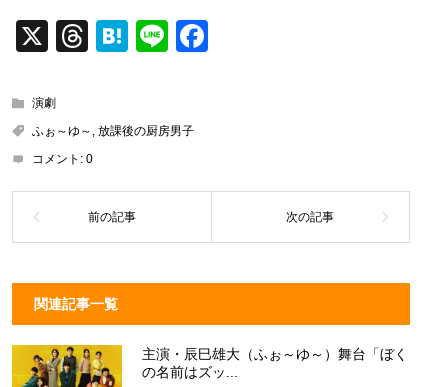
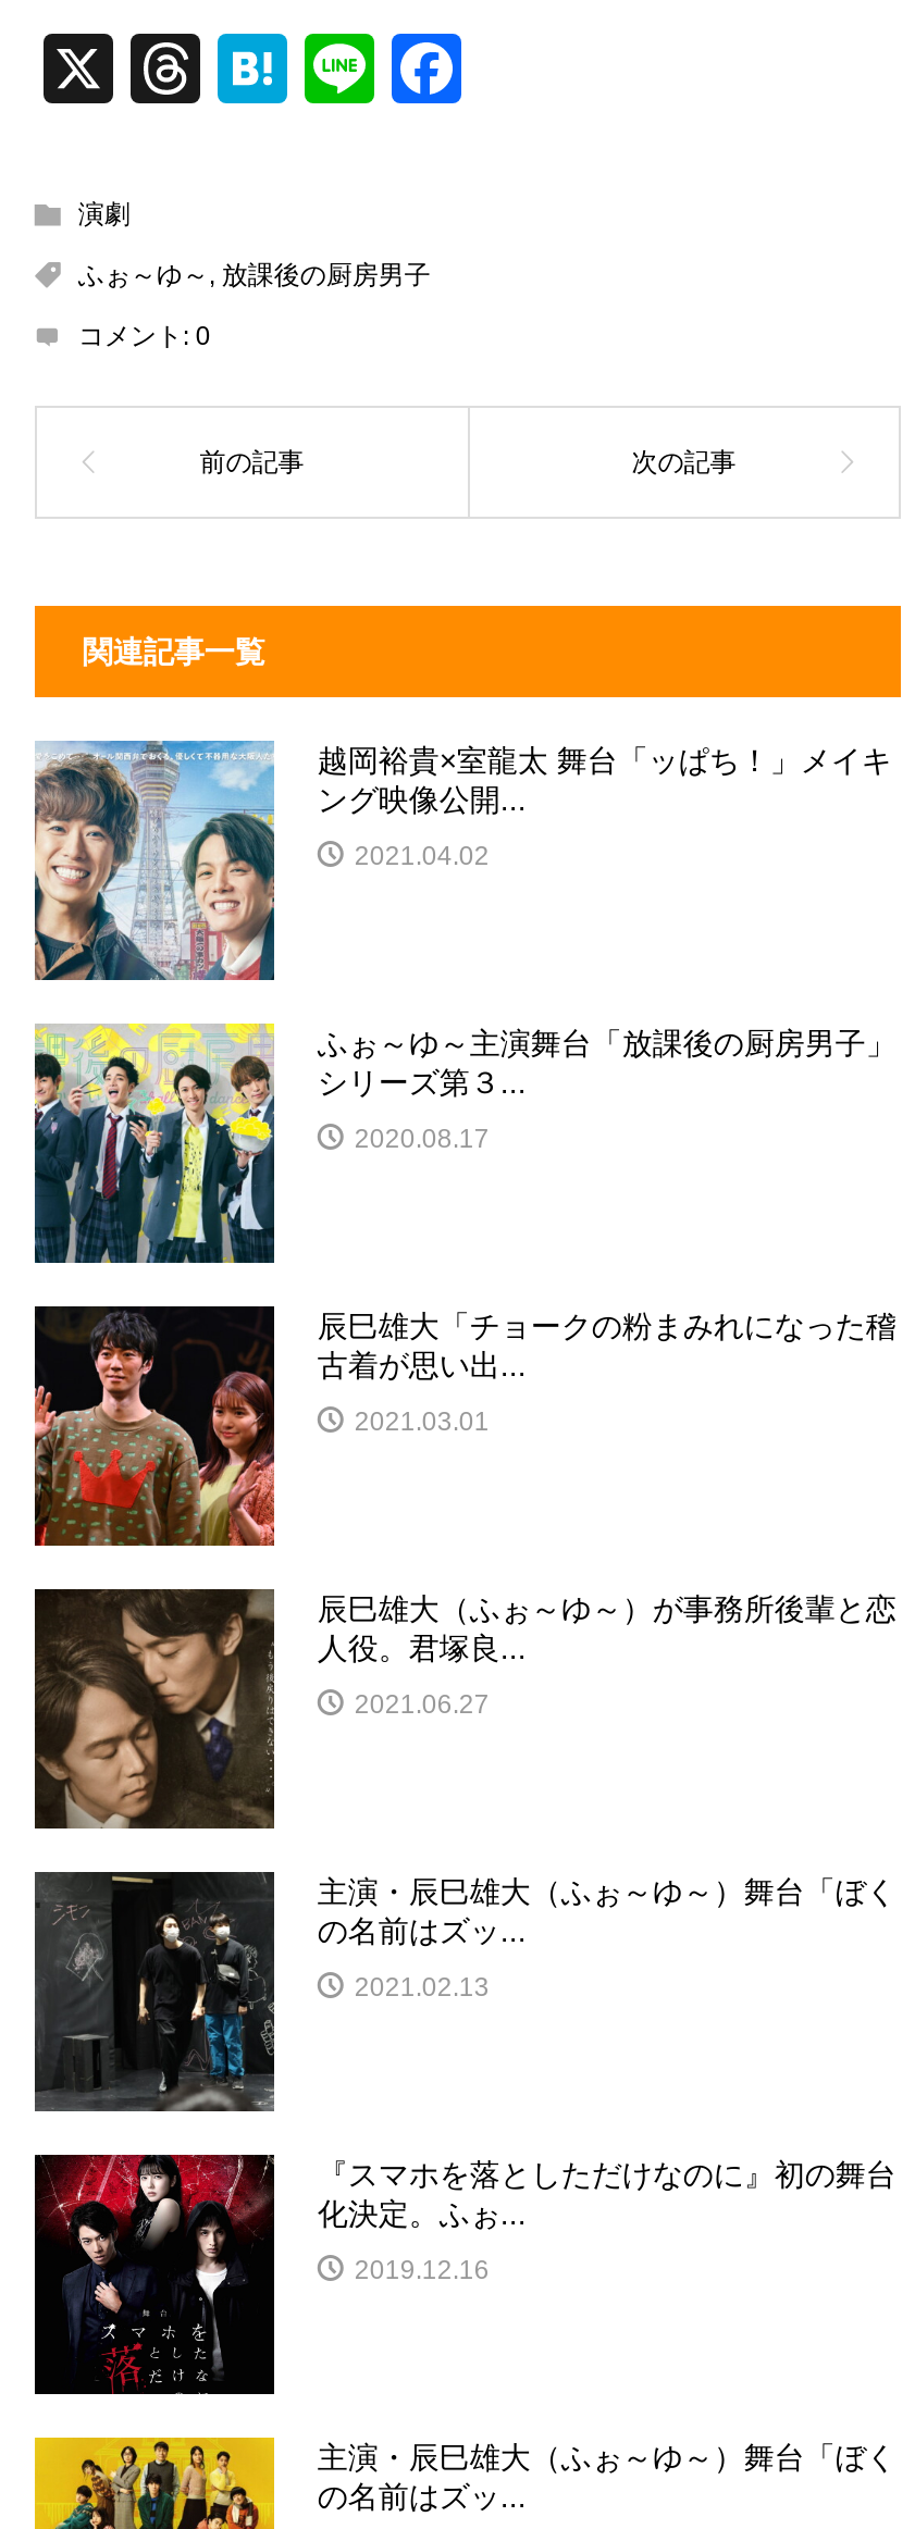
none -> [33,739,892,982] [image] | 越岡裕貴×室龍太 舞台「ッぱち！」メイキ | ング映像公開... | 2021.04.02
none -> [33,1021,896,1265] [image] | ふぉ～ゆ～主演舞台「放課後の厨房男子」 | シリーズ第３... | 2020.08.17
none -> [33,1304,896,1548] [image] | 辰巳雄大「チョークの粉まみれになった稽 | 古着が思い出... | 2021.03.01
none -> [33,1587,896,1831] [image] | 辰巳雄大（ふぉ～ゆ～）が事務所後輩と恋 | 人役。君塚良... | 2021.06.27
none -> [33,1870,896,2113] [image] | 主演・辰巳雄大（ふぉ～ゆ～）舞台「ぼく | の名前はズッ... | 2021.02.13
none -> [33,2148,896,2396] [image] | 『スマホを落としただけなのに』初の舞台 | 化決定。ふぉ... | 2019.12.16

